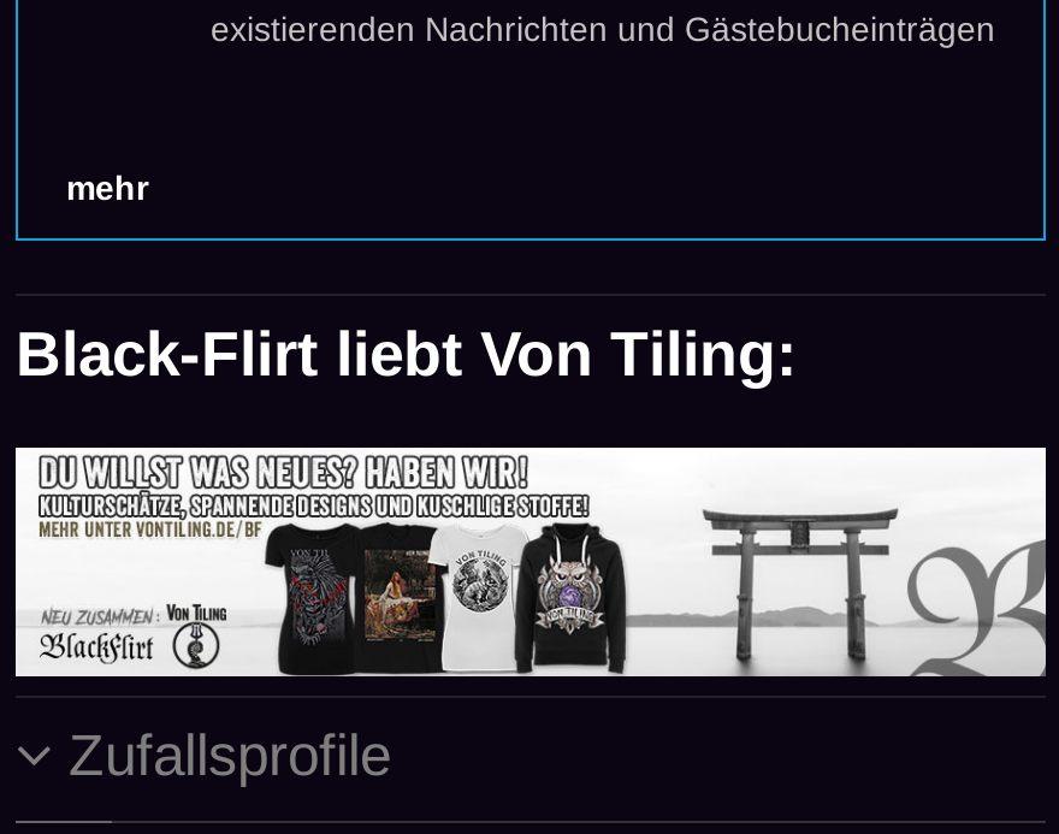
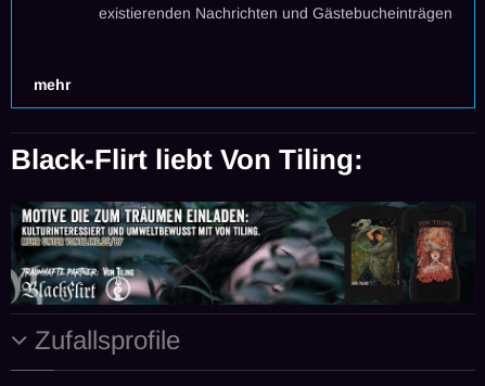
[13,445,1048,679] [image] -> [10,202,475,306] [image]

